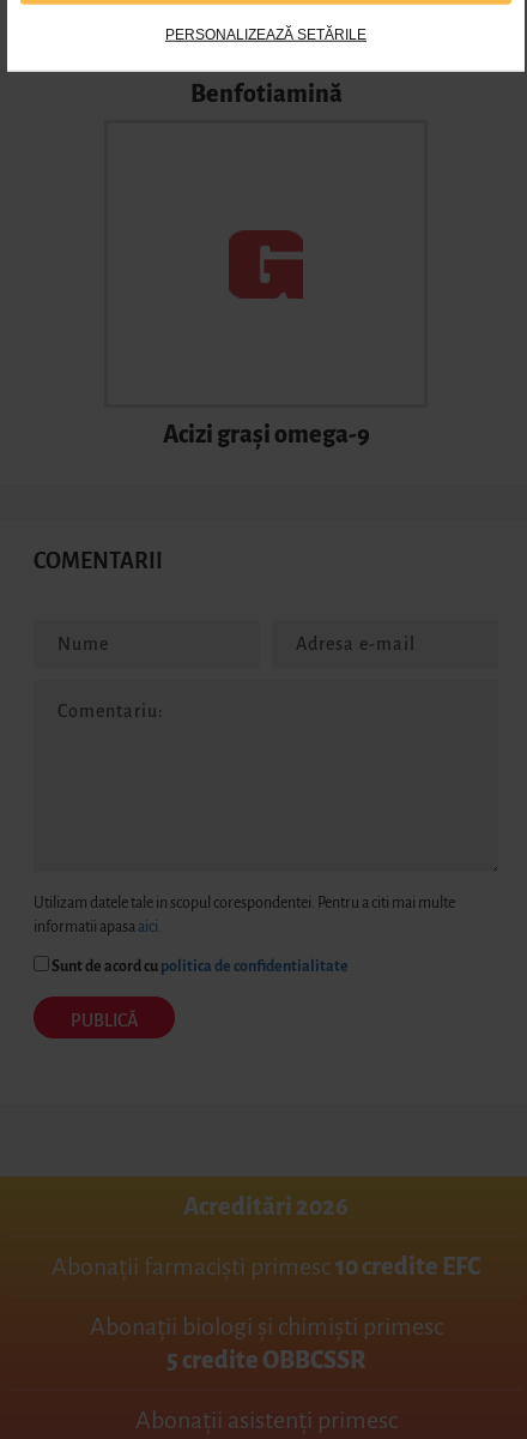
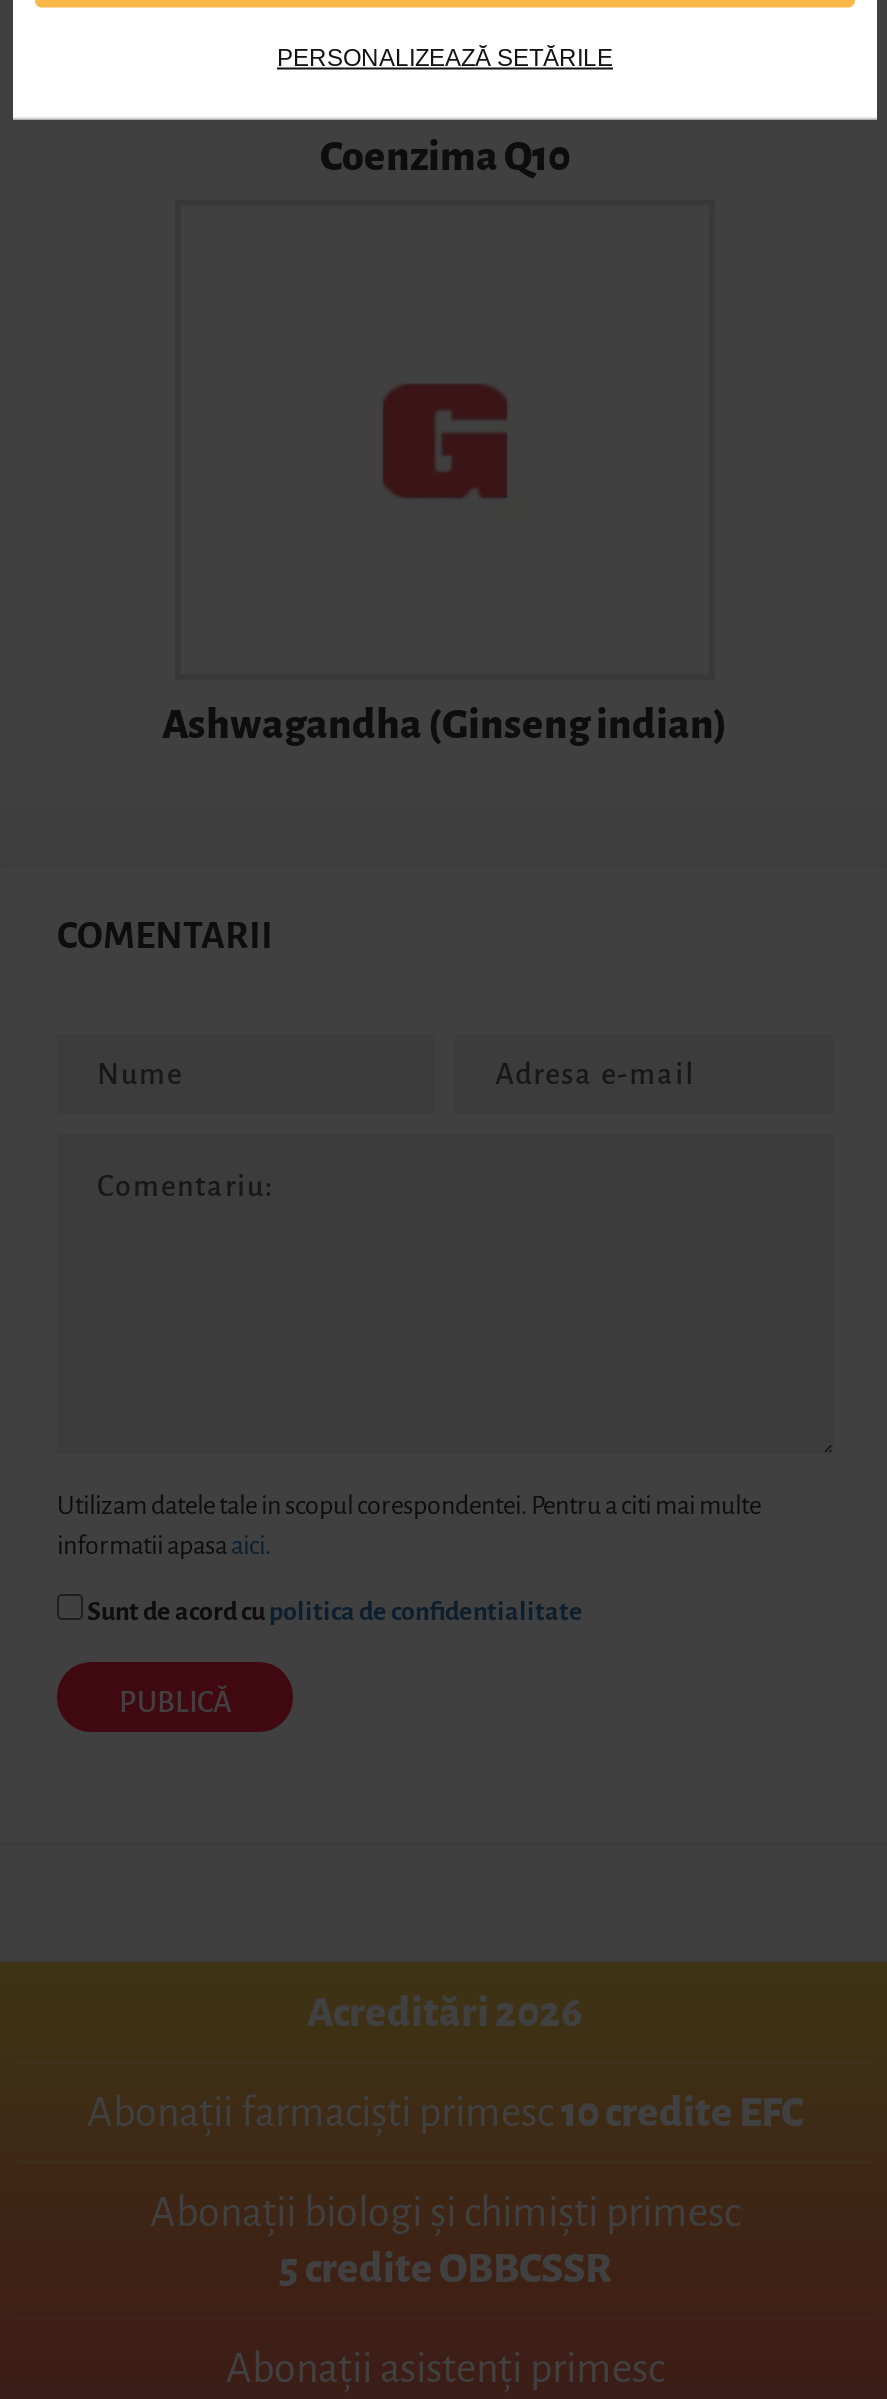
[190,80,342,107] Benfotiamină -> [320,134,570,178] Coenzima Q10
[162,421,369,447] Acizi grași omega-9 -> [162,702,728,746] Ashwagandha (Ginseng indian)

